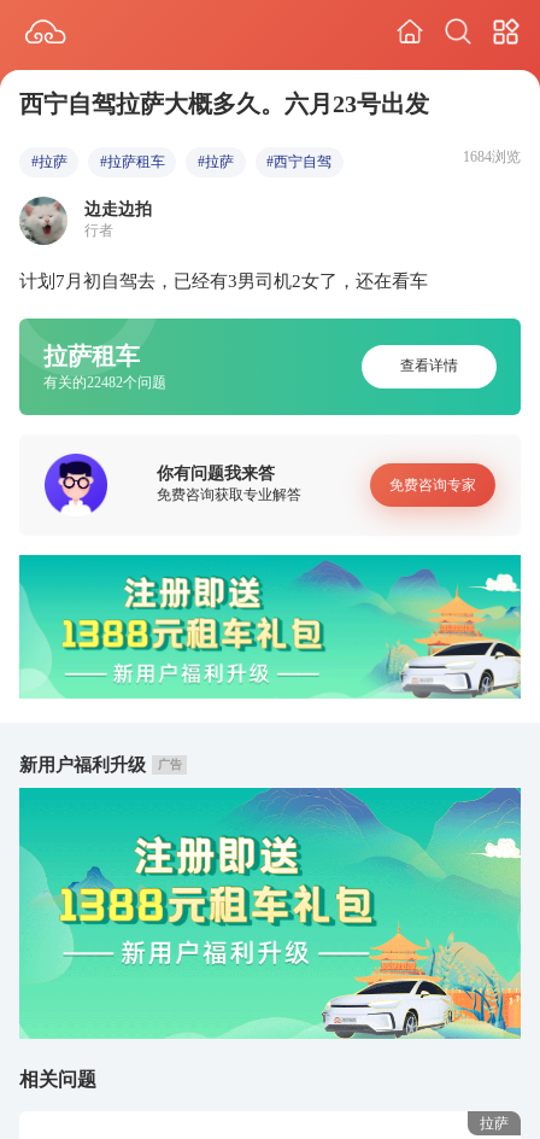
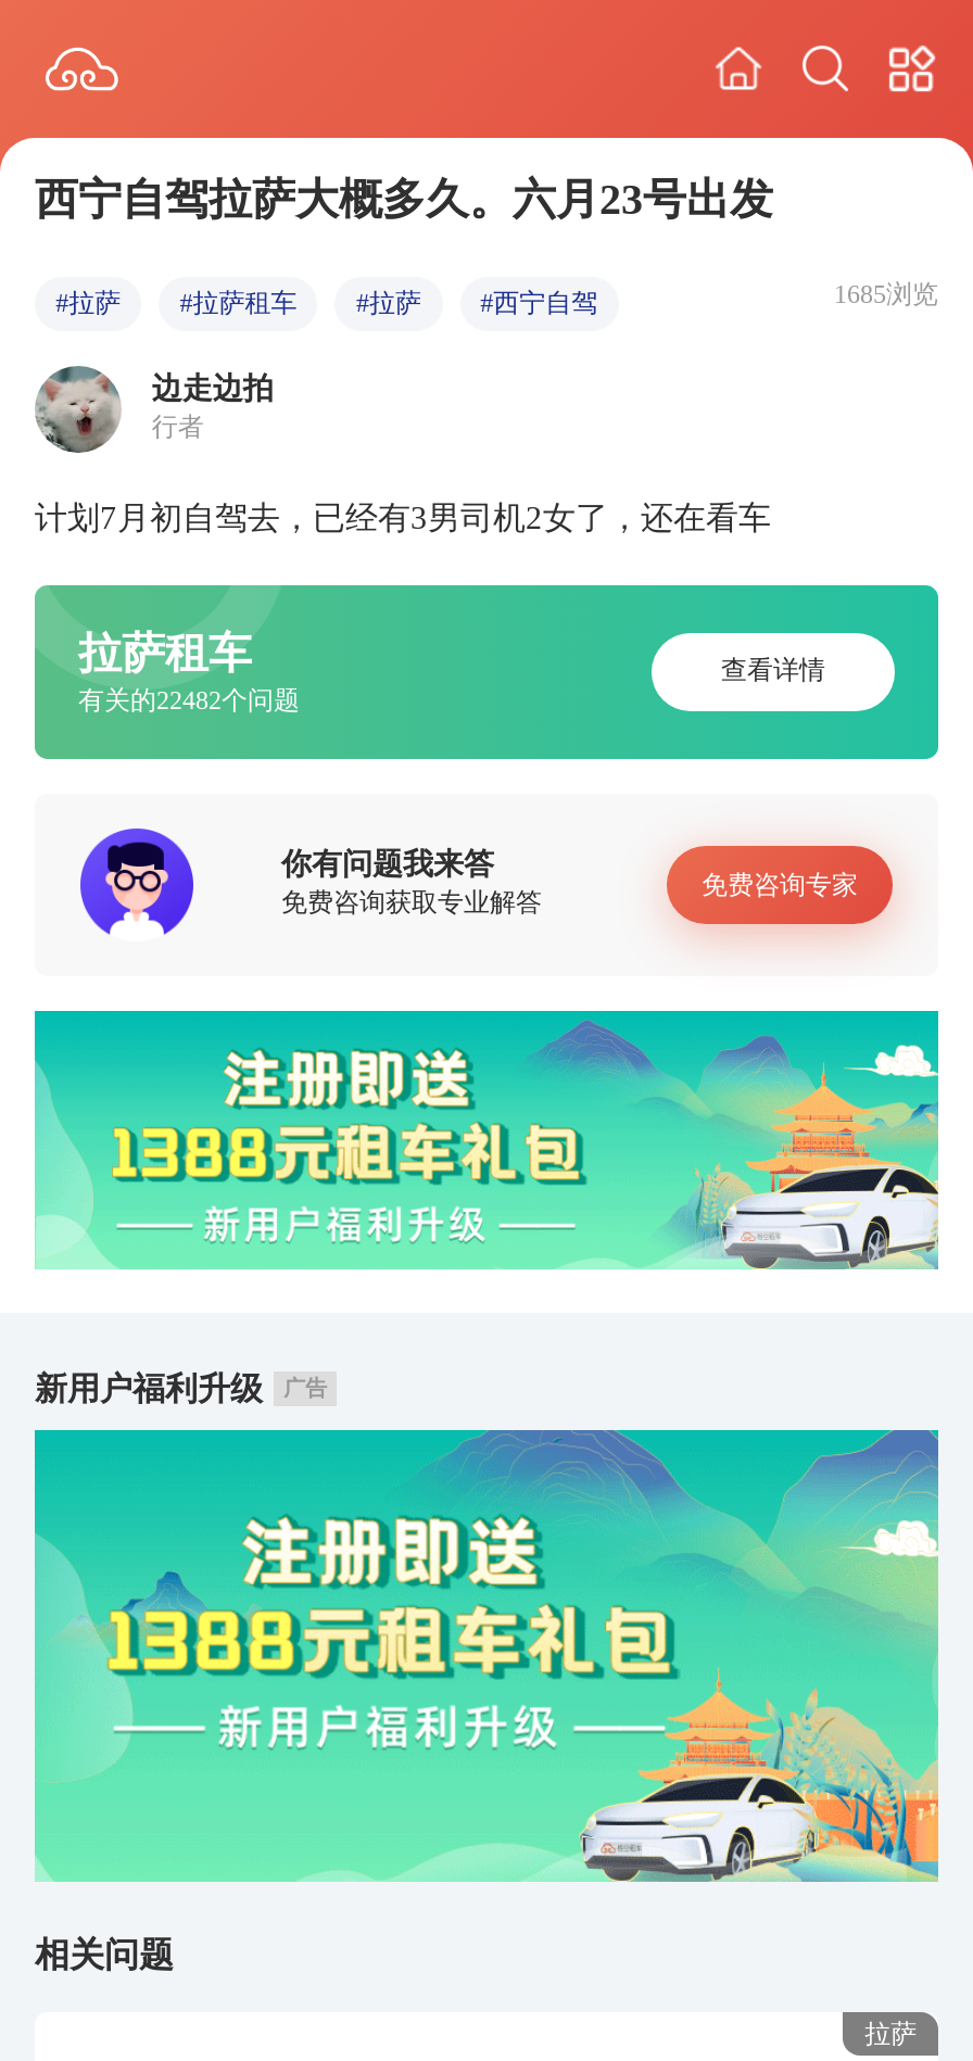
[463,149,521,166] 1684浏览 -> [834,280,938,311] 1685浏览

